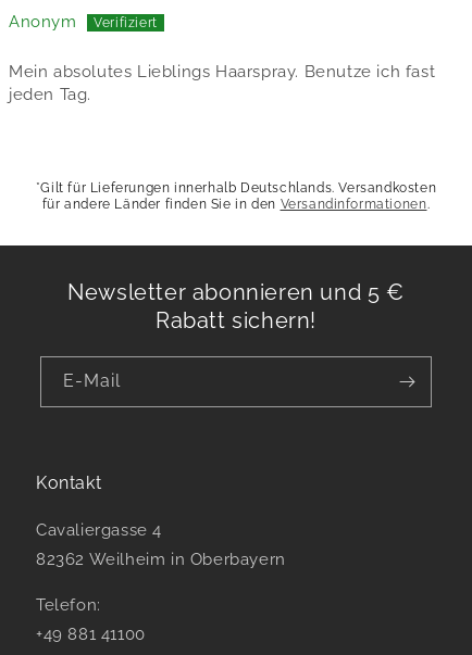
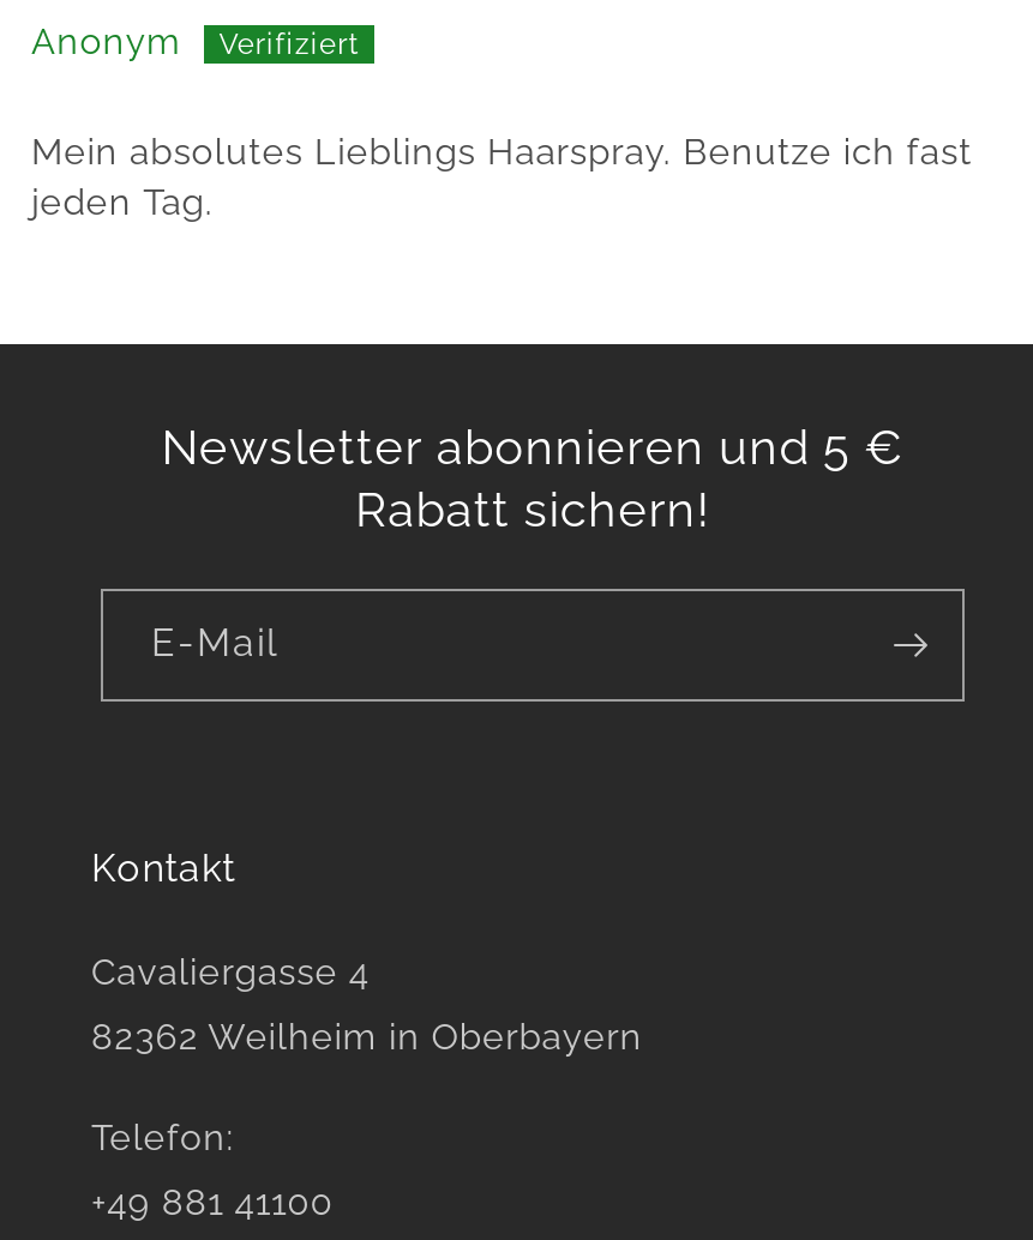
[36,180,436,211] *Gilt für Lieferungen innerhalb Deutschlands. Versandkosten | für andere Länder finden Sie in den Versandinformationen. -> none

